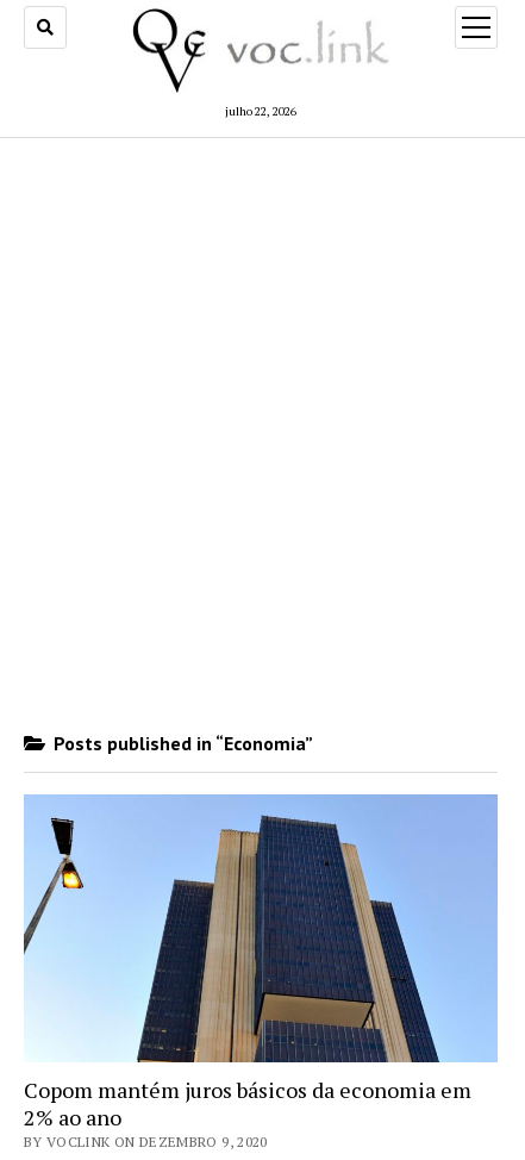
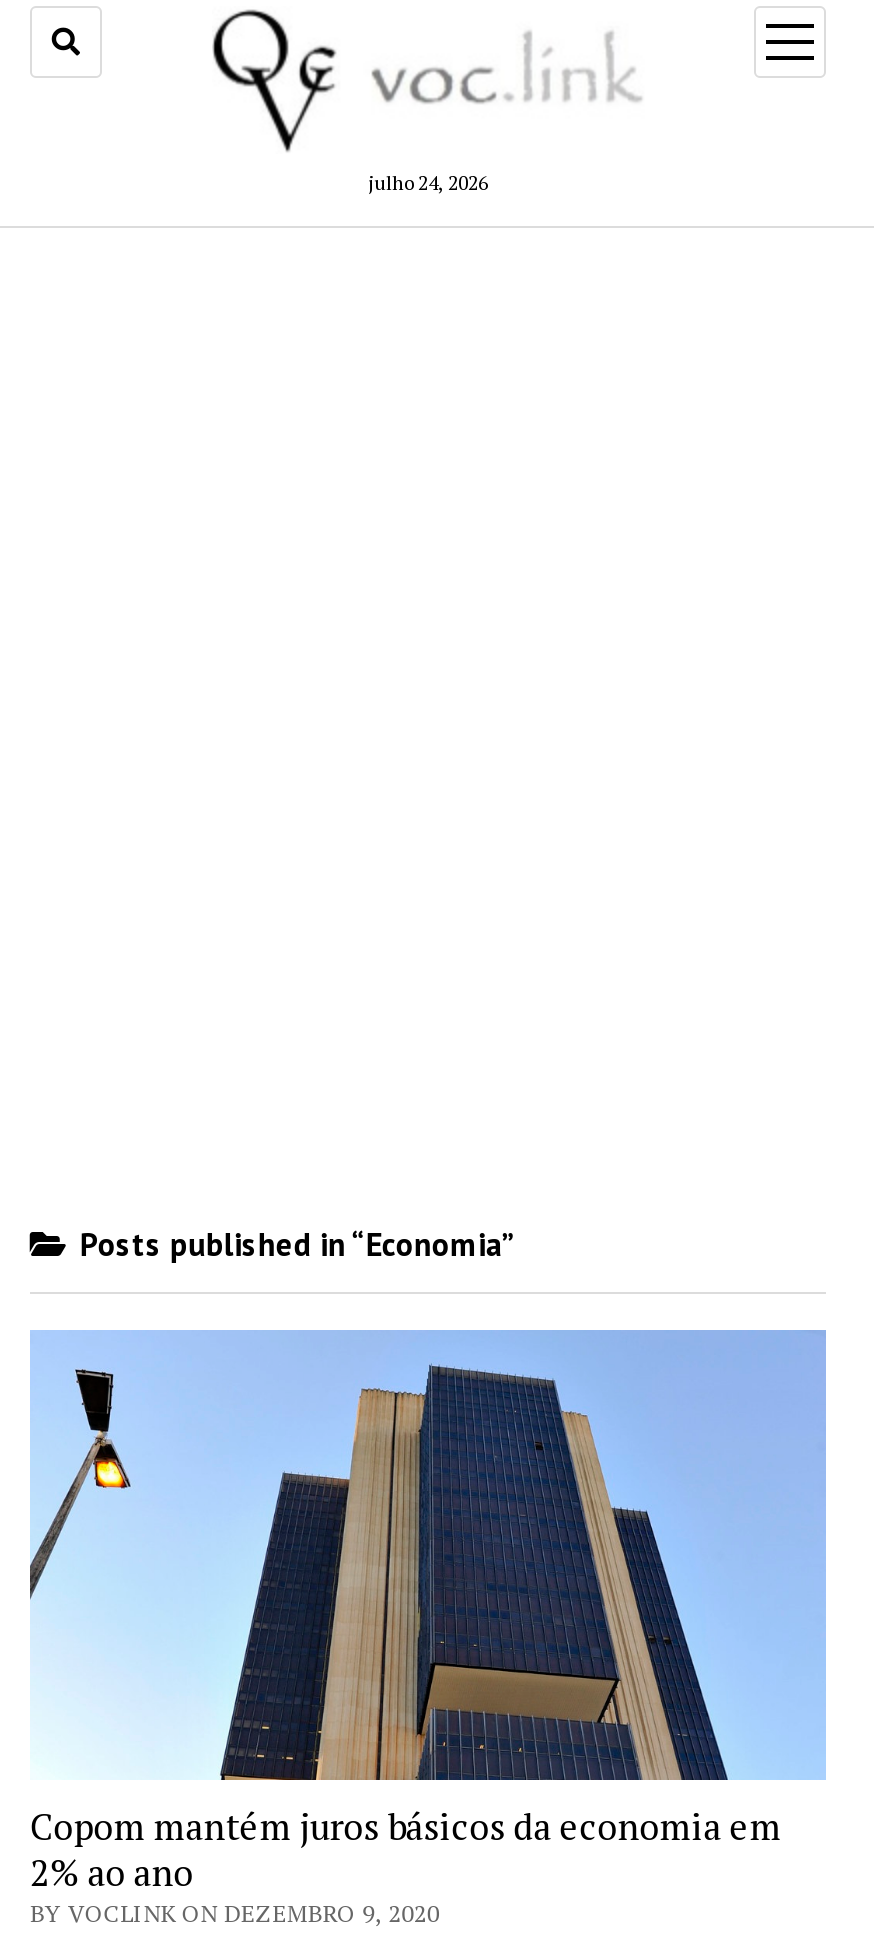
[225,104,296,119] julho 22, 2026 -> [368,170,488,196] julho 24, 2026

